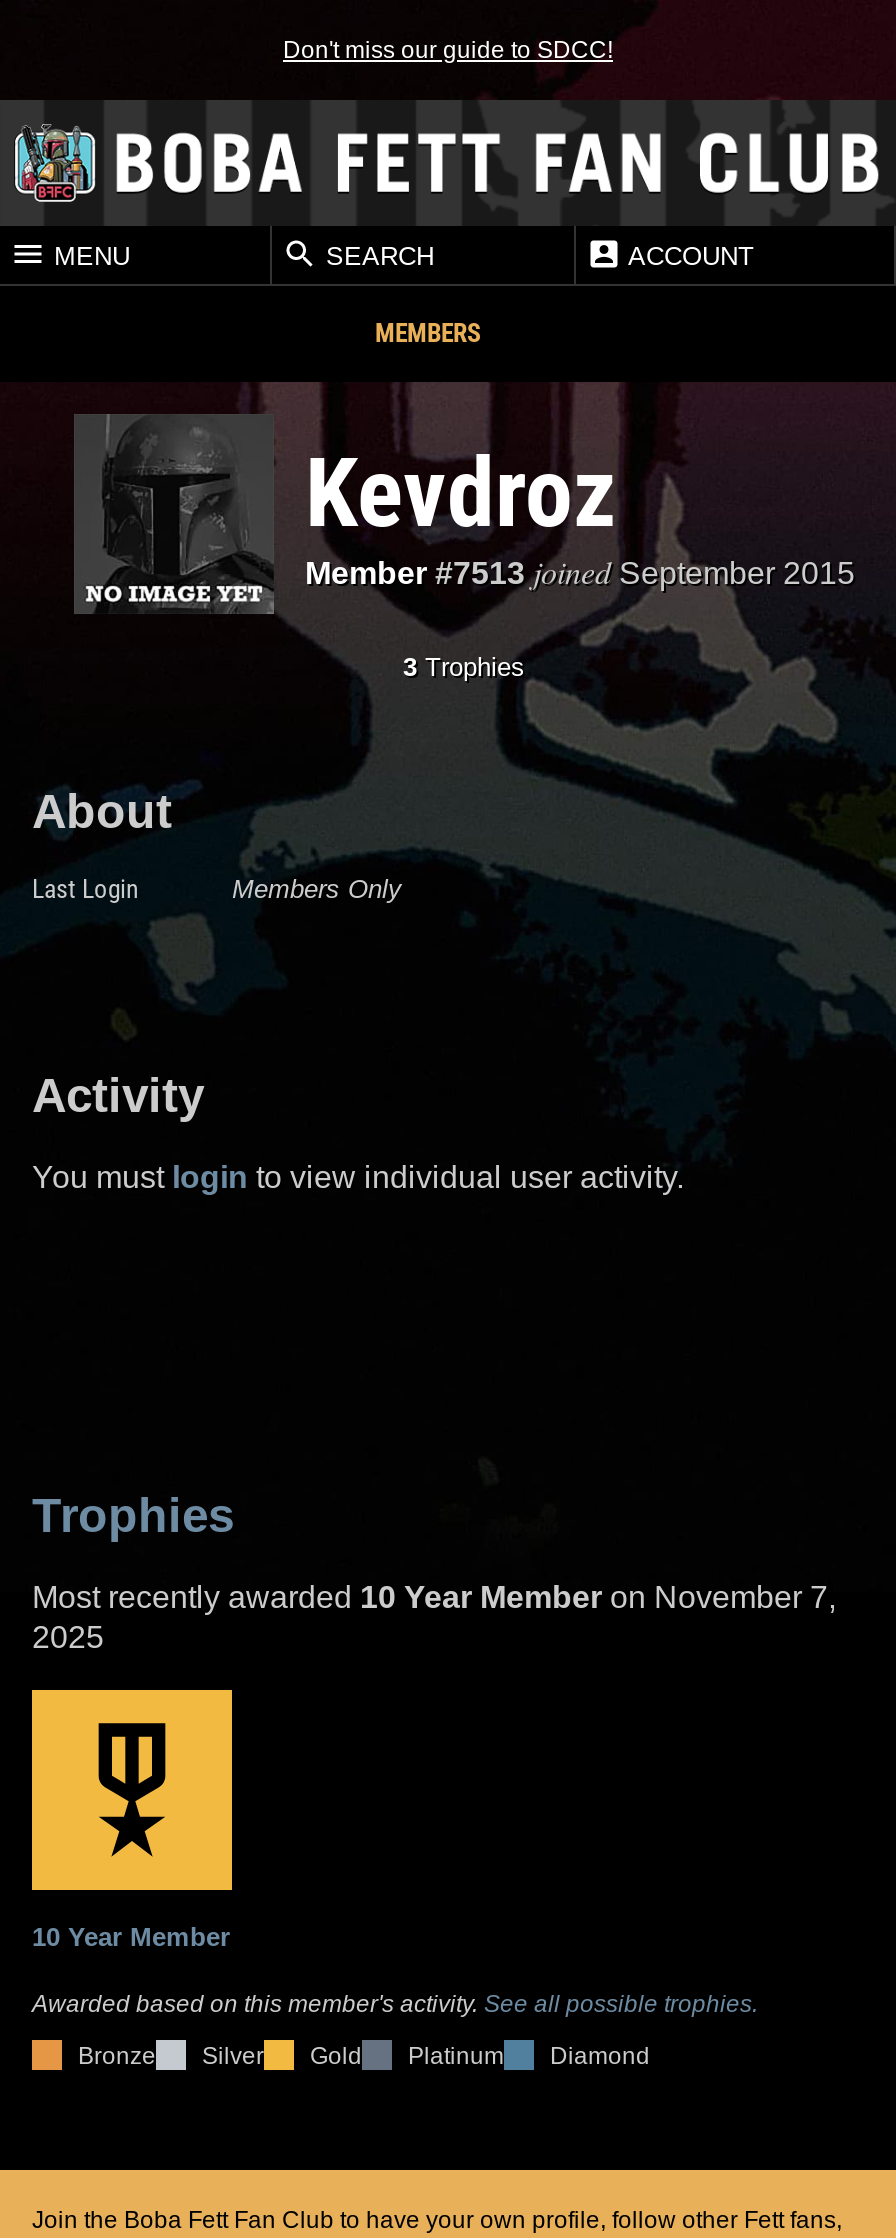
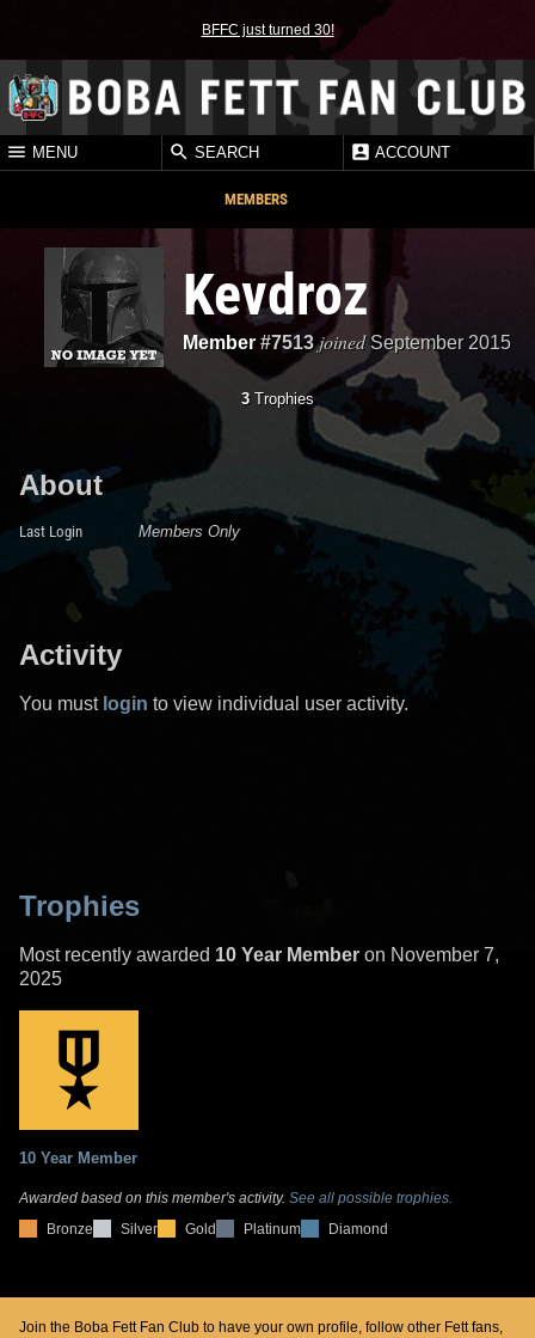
[283,36,613,64] Don't miss our guide to SDCC! -> [201,22,334,38] BFFC just turned 30!

